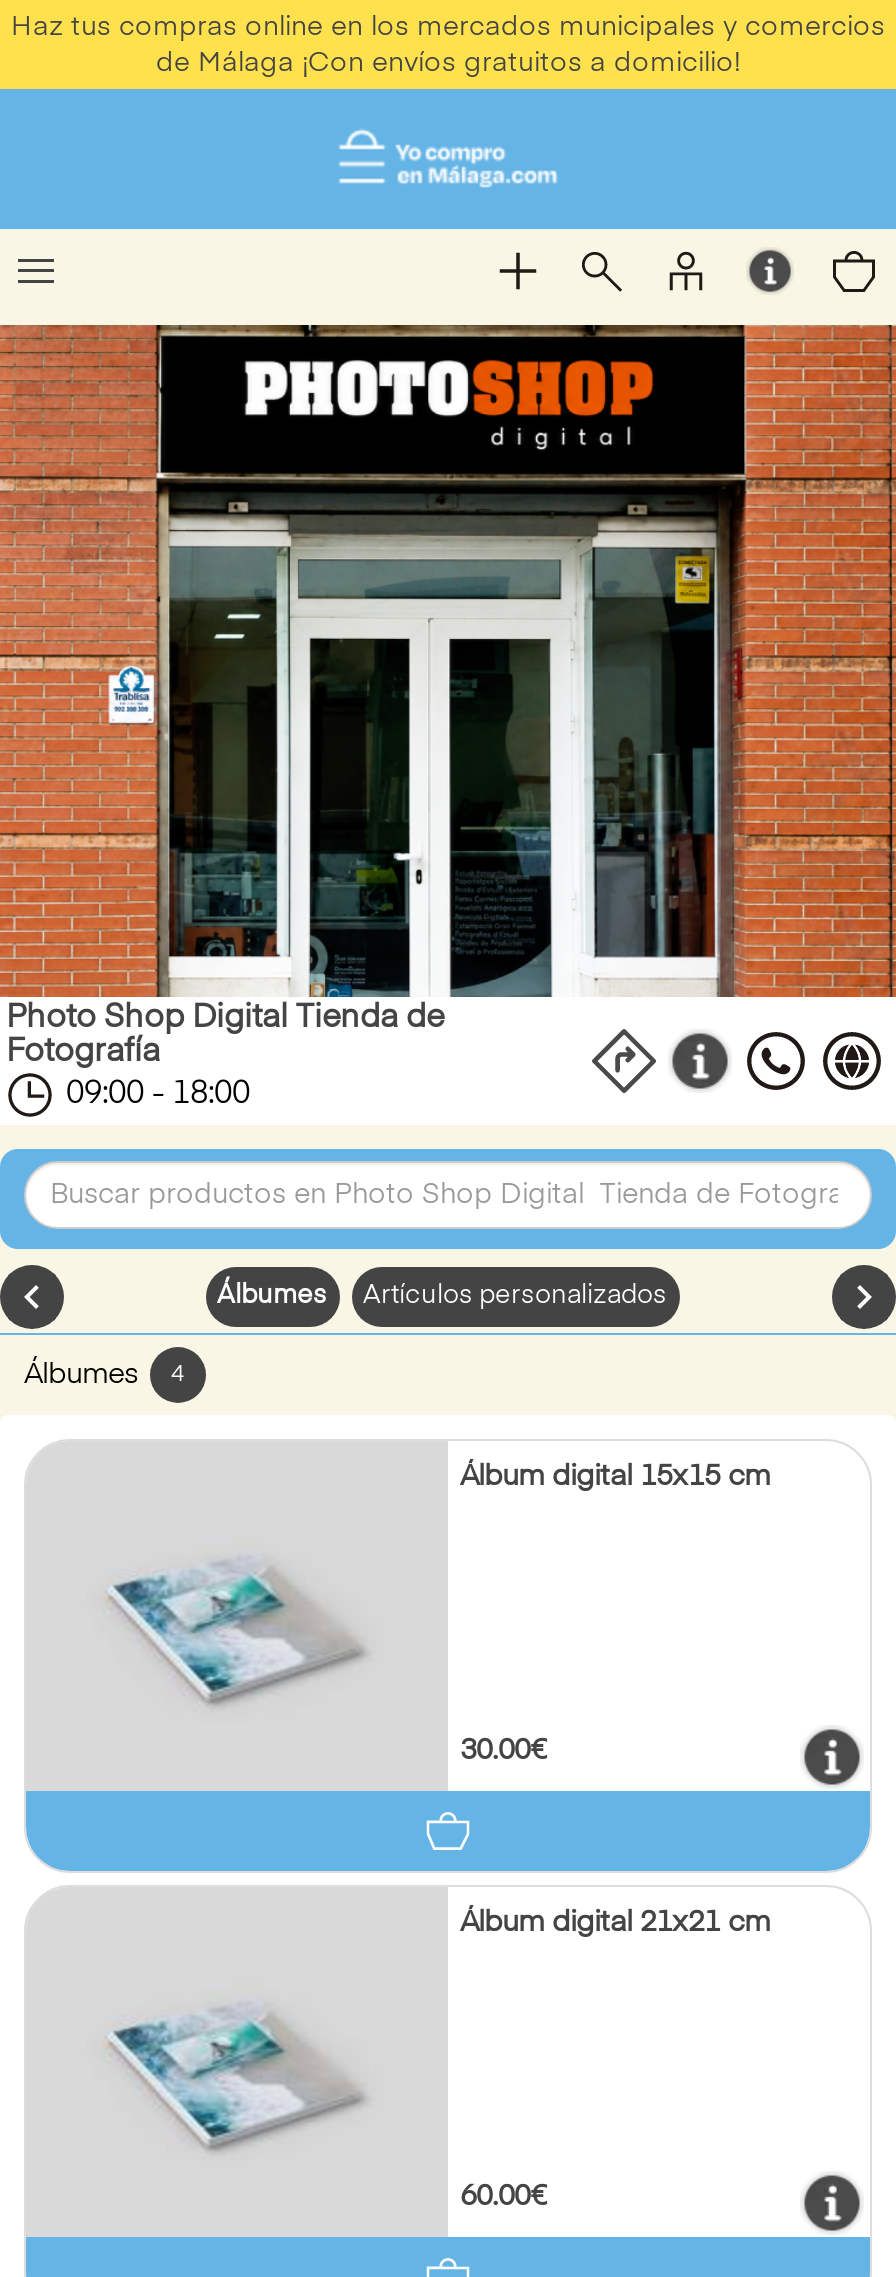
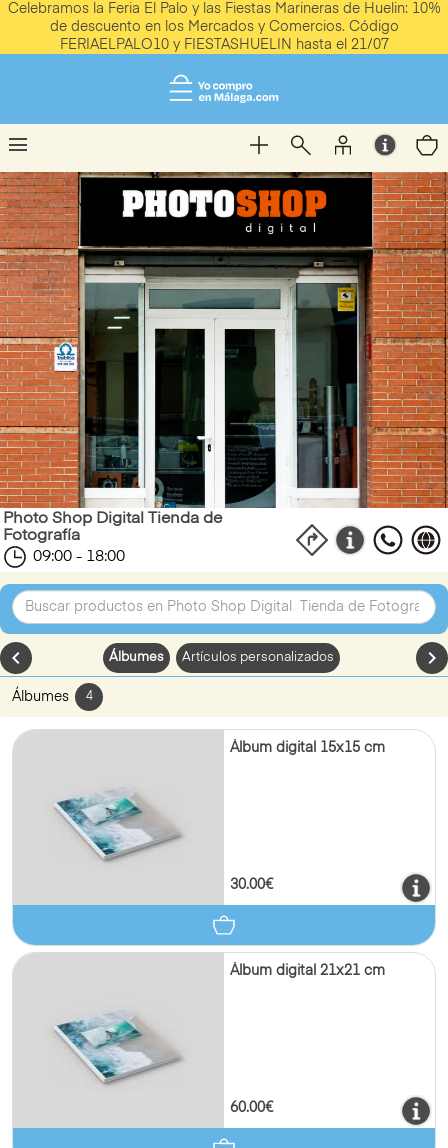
[11,12,885,76] Haz tus compras online en los mercados municipales y comercios | de Málaga ¡Con envíos gratuitos a domicilio! -> [7,2,440,52] Celebramos la Feria El Palo y las Fiestas Marineras de Huelin: 10% | de descuento en los Mercados y Comercios. Código | FERIAELPALO10 y FIESTASHUELIN hasta el 21/07

